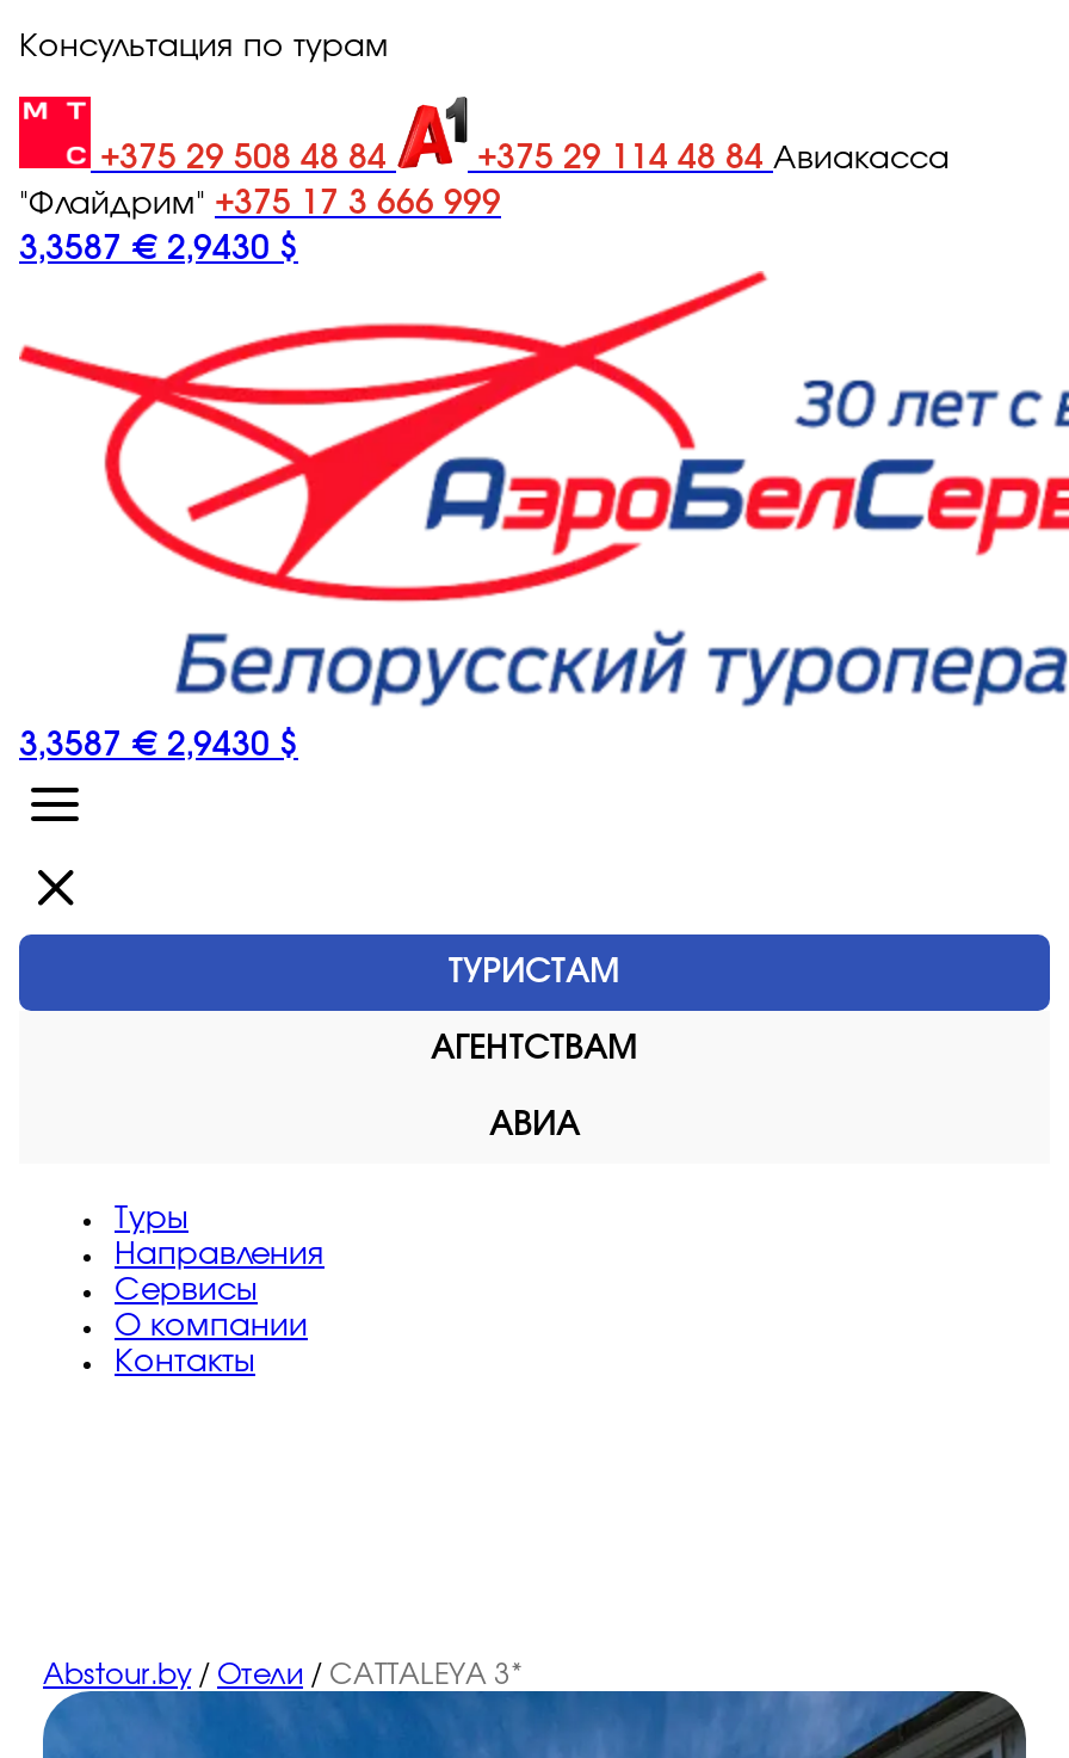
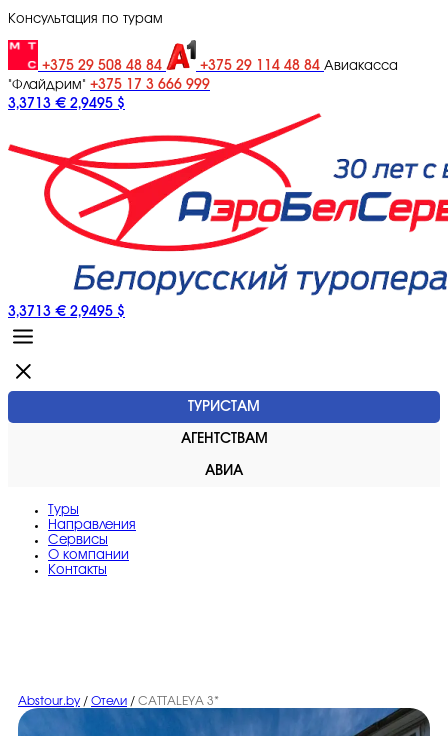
[19,233,298,266] 3,3587 € 2,9430 $ -> [8,97,125,111] 3,3713 € 2,9495 $
[19,729,298,763] 3,3587 € 2,9430 $ -> [8,305,125,319] 3,3713 € 2,9495 $

